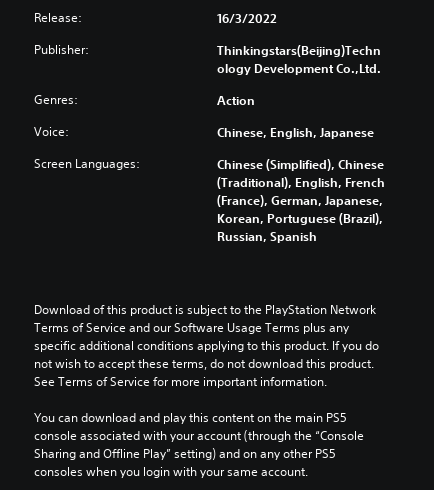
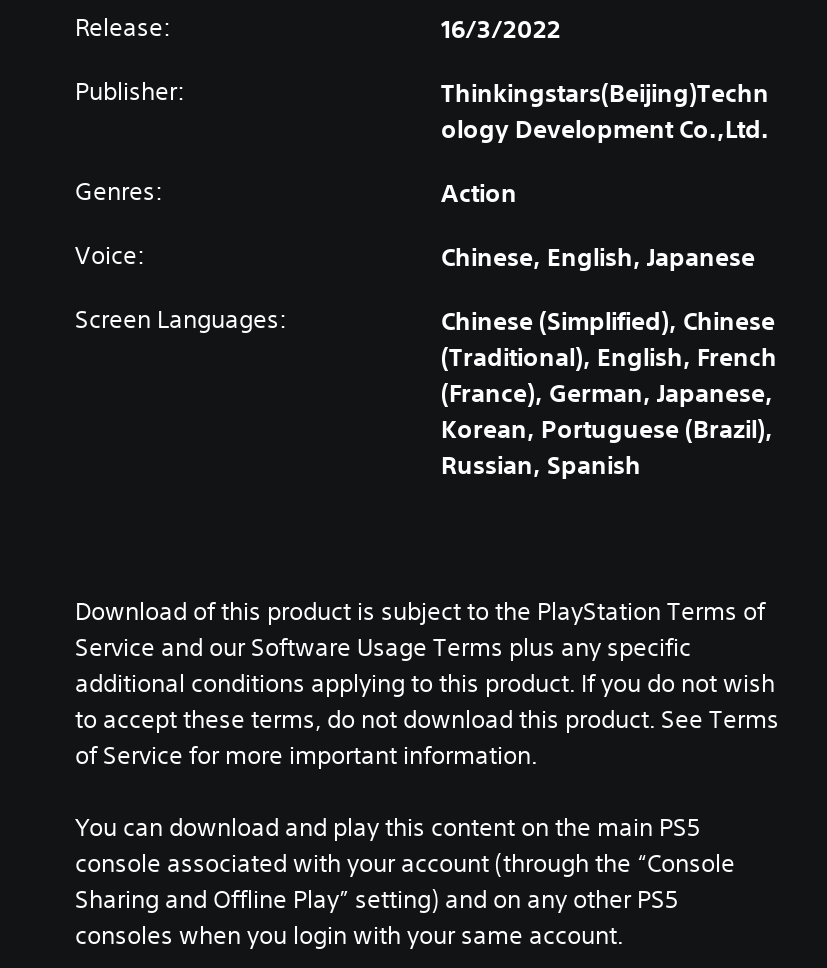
[34,301,379,390] Download of this product is subject to the PlayStation Network | Terms of Service and our Software Usage Terms plus any | specific additional conditions applying to this product. If you do | not wish to accept these terms, do not download this product. | See Terms of Service for more important information. -> [75,594,779,772] Download of this product is subject to the PlayStation Terms of | Service and our Software Usage Terms plus any specific | additional conditions applying to this product. If you do not wish | to accept these terms, do not download this product. See Terms | of Service for more important information.

